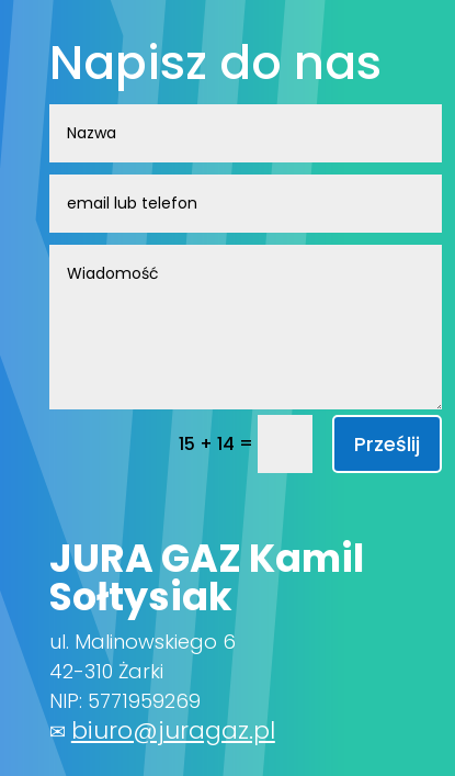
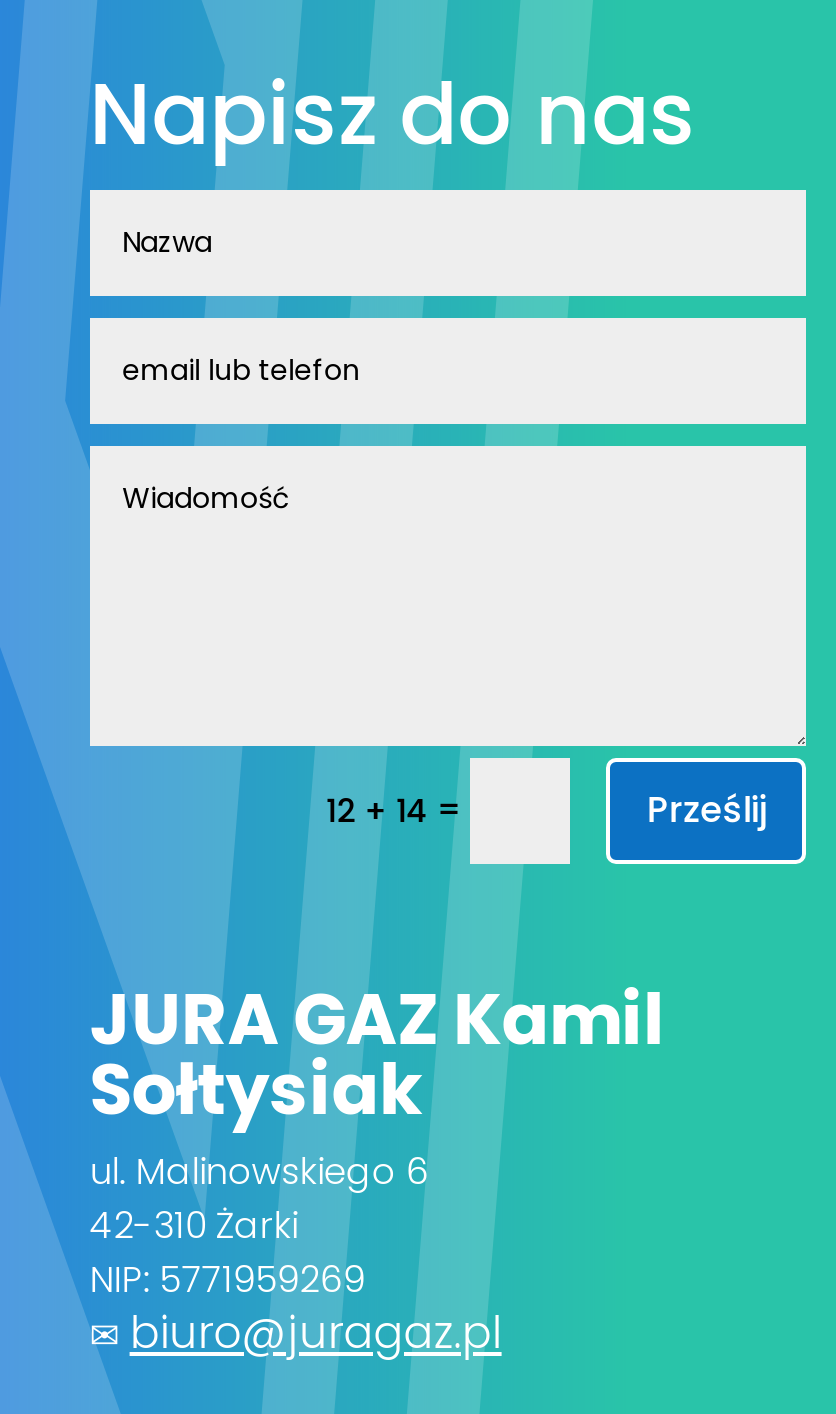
[179,431,258,457] 15 + 14 = -> [326,785,470,833] 12 + 14 =

